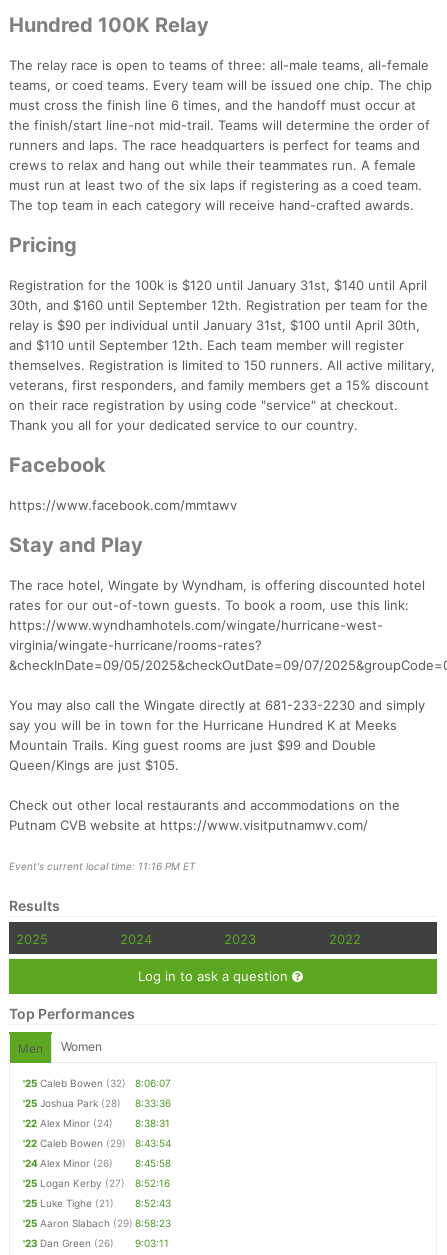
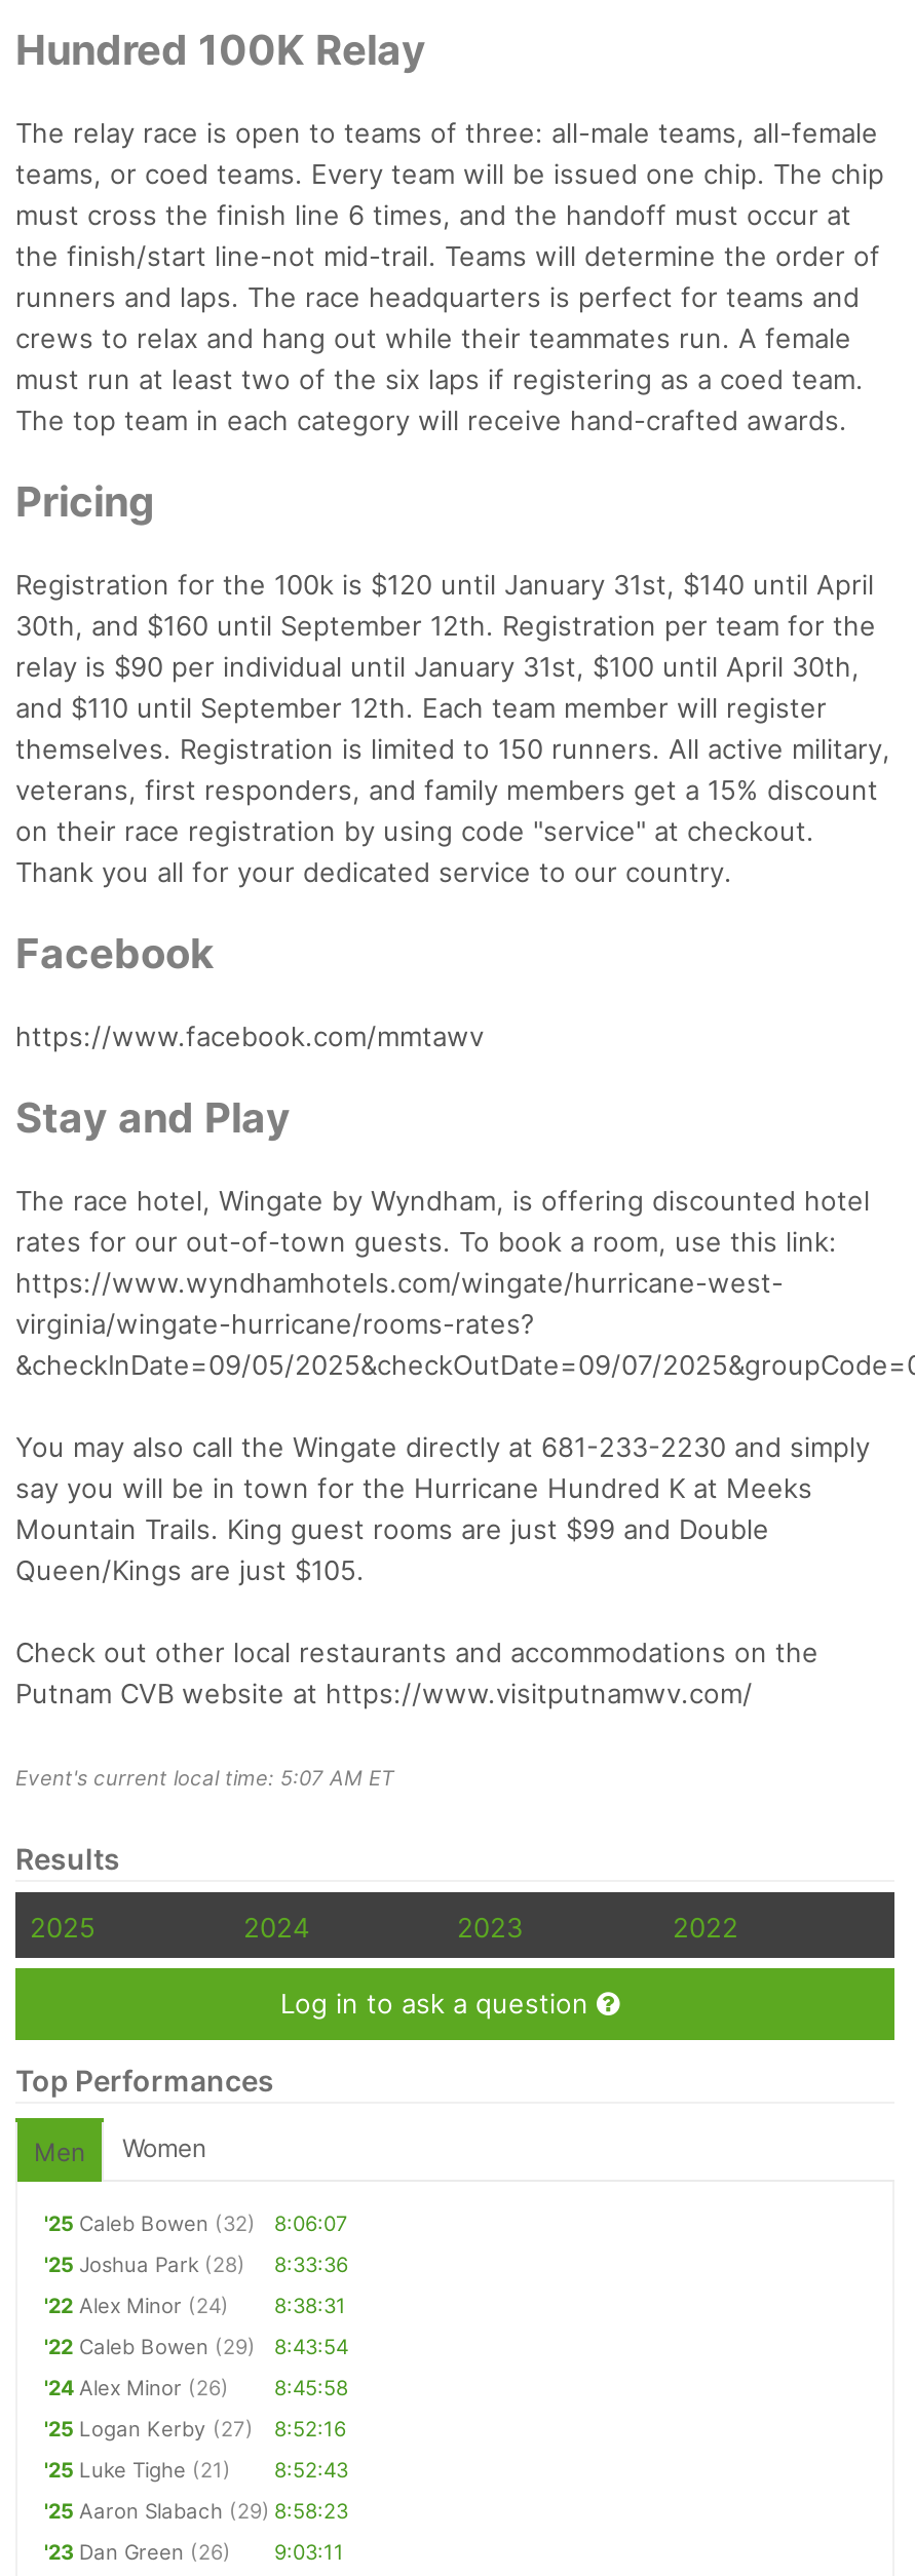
[9,860,195,872] Event's current local time: 11:16 PM ET -> [15,1765,393,1790] Event's current local time: 5:07 AM ET

